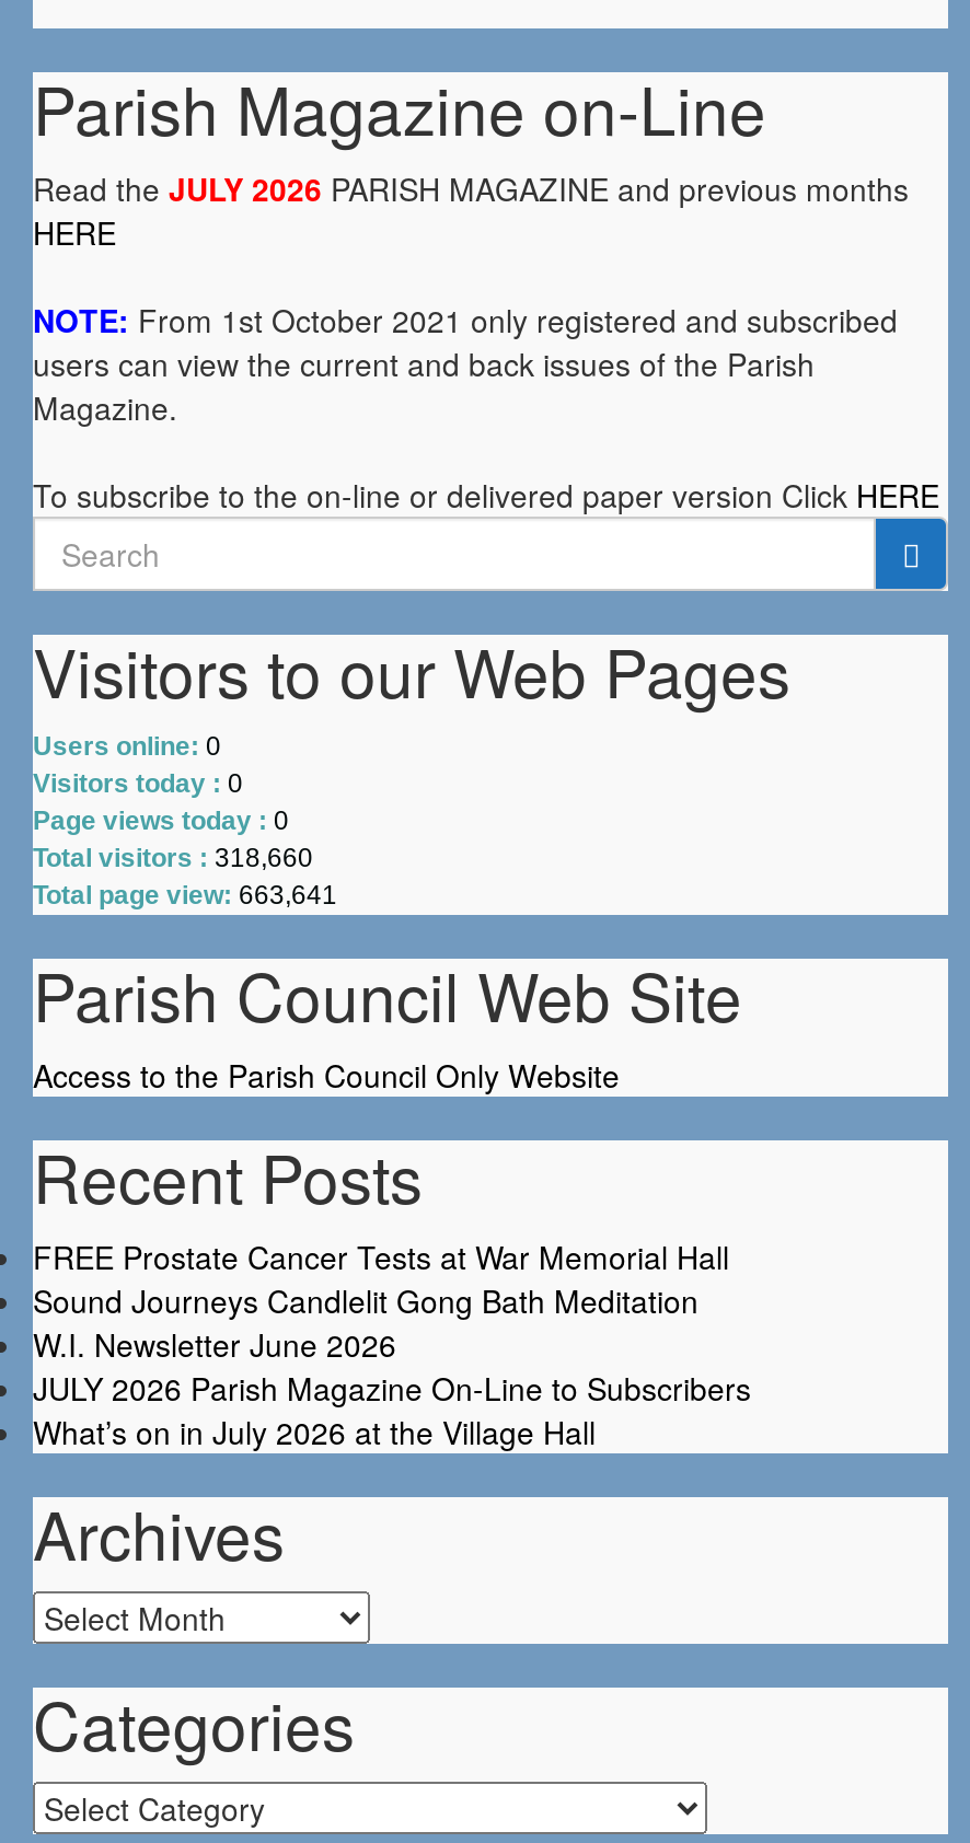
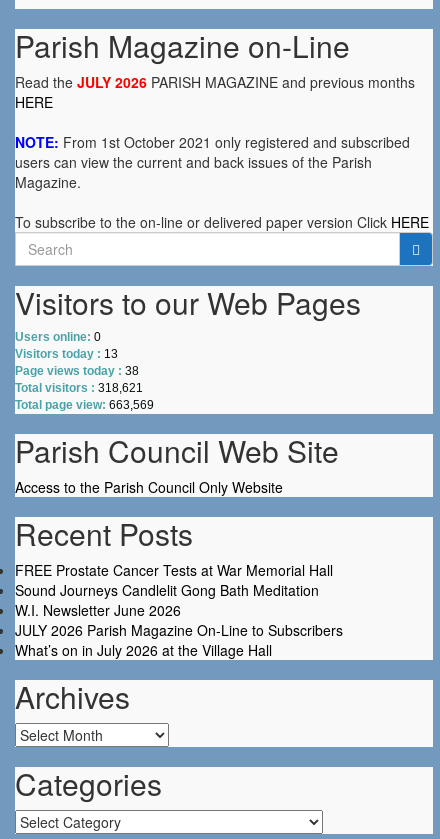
[33,769,243,800] Visitors today : 0 -> [15,347,118,361] Visitors today : 13
[33,806,289,837] Page views today : 0 -> [15,364,139,378] Page views today : 38
[33,843,313,874] Total visitors : 318,660 -> [15,381,143,395] Total visitors : 318,621
[33,881,337,911] Total page view: 663,641 -> [15,398,154,412] Total page view: 663,569

